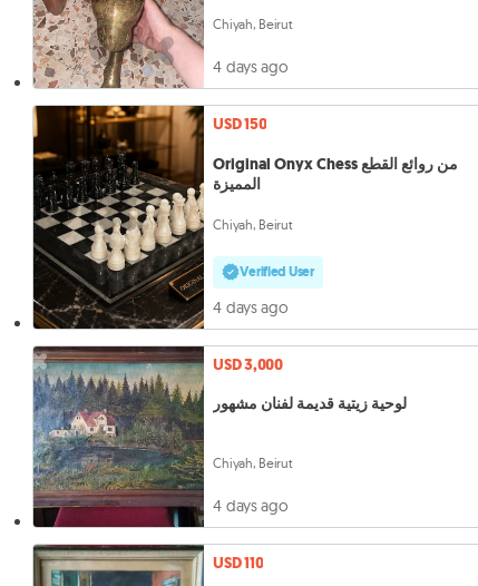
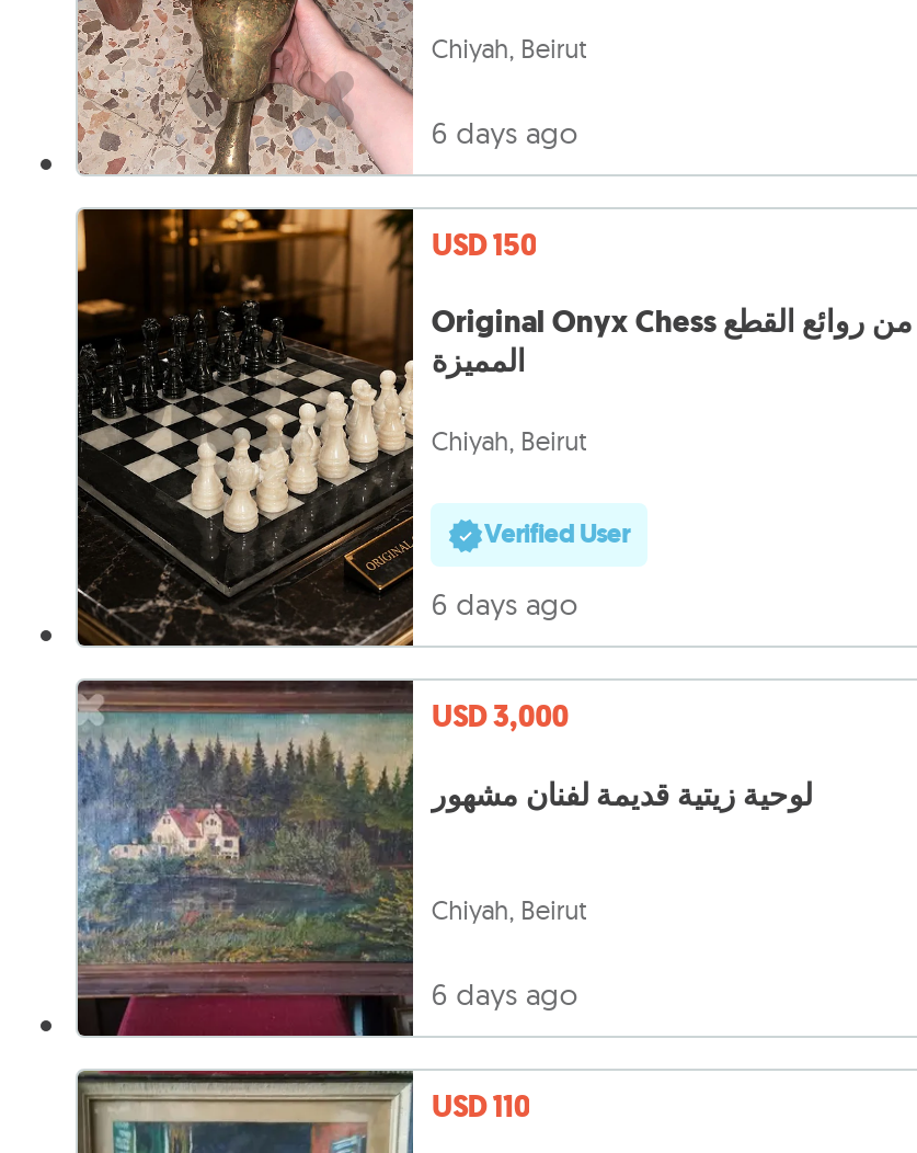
[213,57,288,77] 4 days ago -> [431,112,579,152] 6 days ago
[213,297,288,317] 4 days ago -> [431,585,579,625] 6 days ago
[213,496,288,516] 4 days ago -> [431,975,579,1015] 6 days ago

